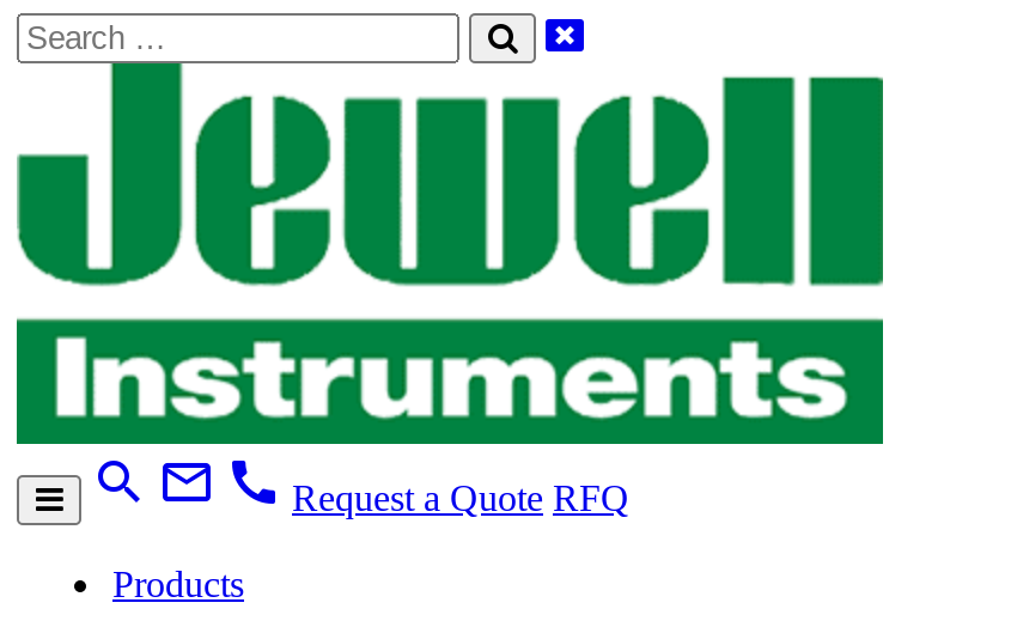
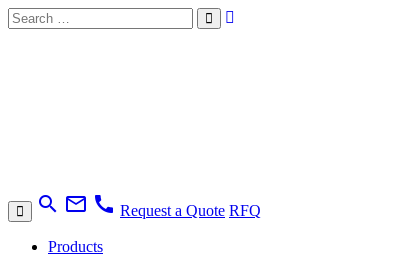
[14,13,885,288] [image] -> none
[14,317,885,446] [image] -> none

